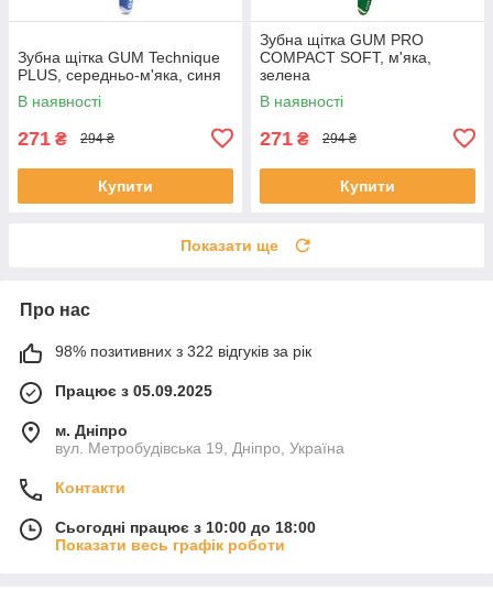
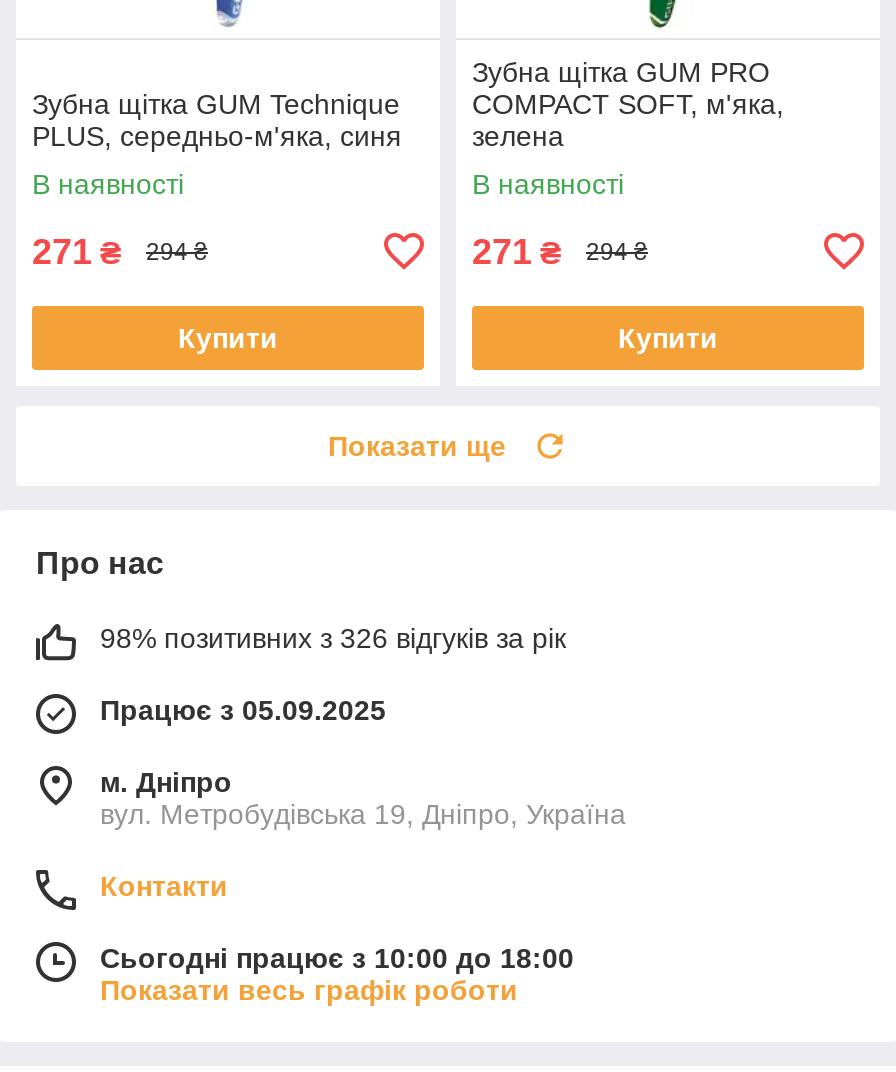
[55,342,311,360] 98% позитивних з 322 відгуків за рік -> [100,622,566,654] 98% позитивних з 326 відгуків за рік

